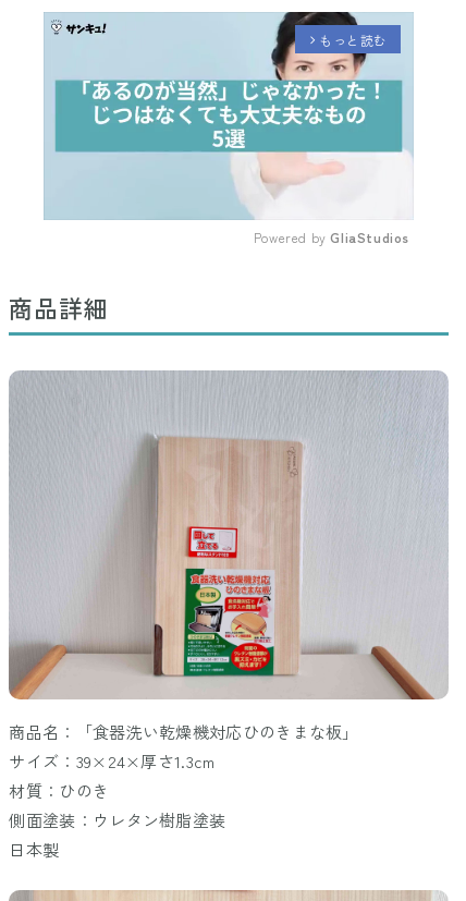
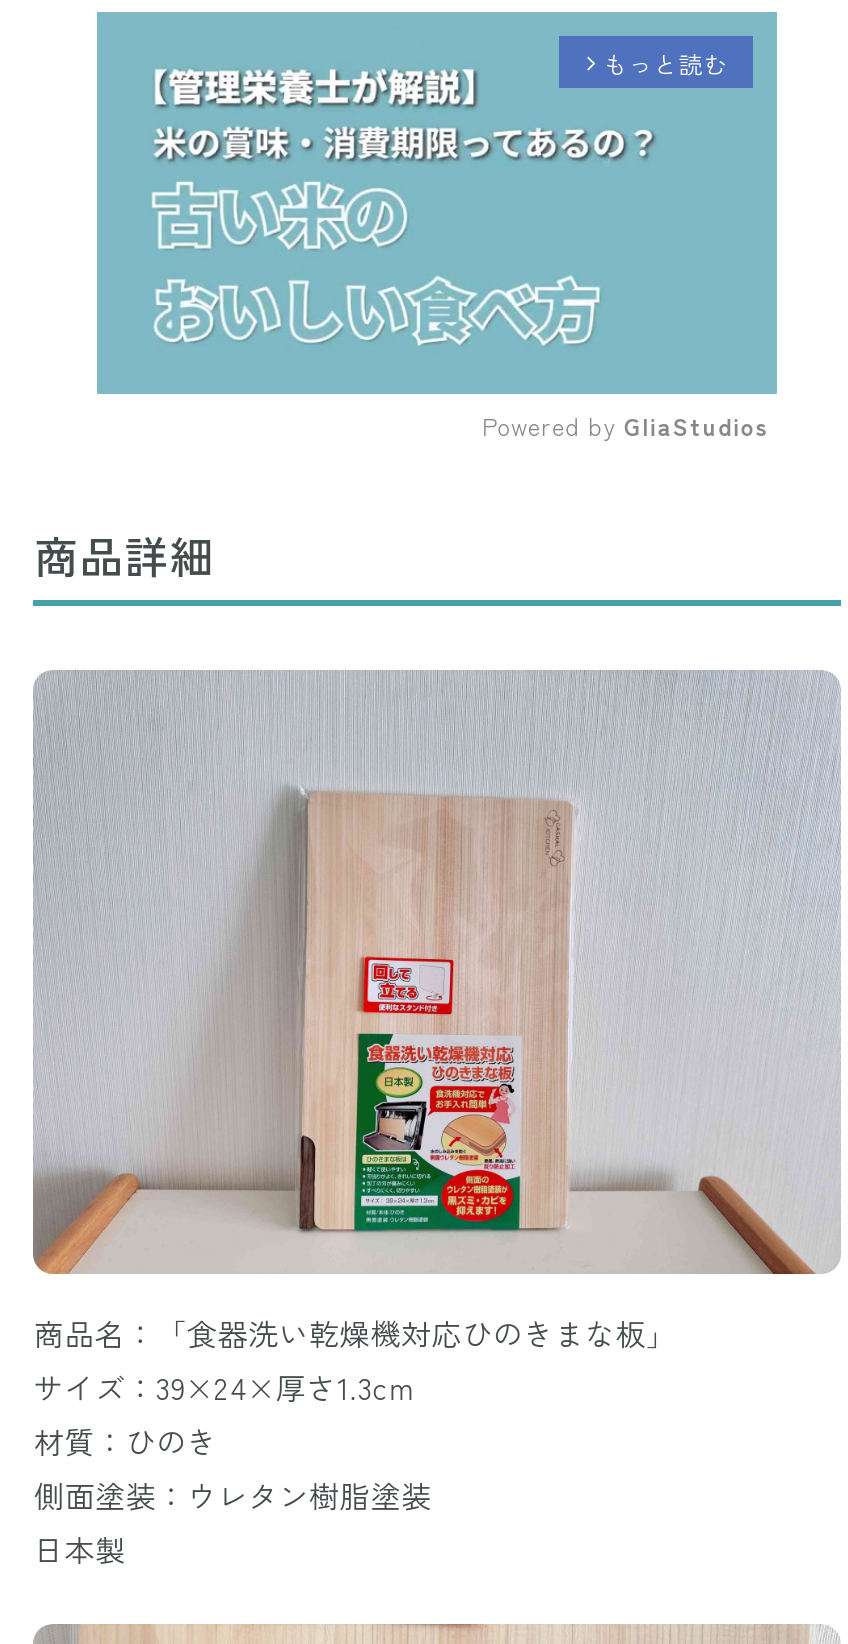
[45,11,414,220] [image] -> [97,10,779,396] [image]

